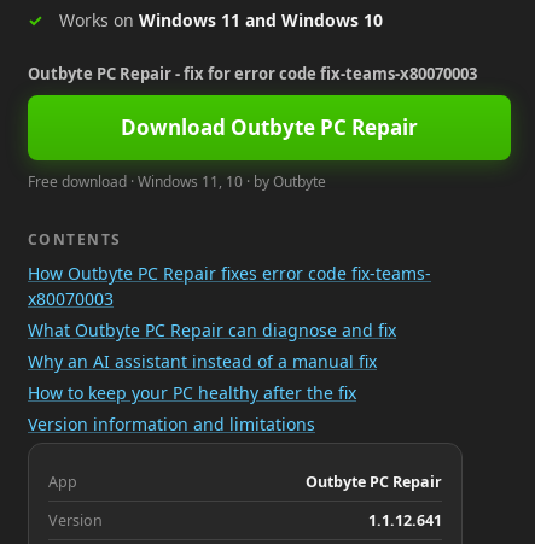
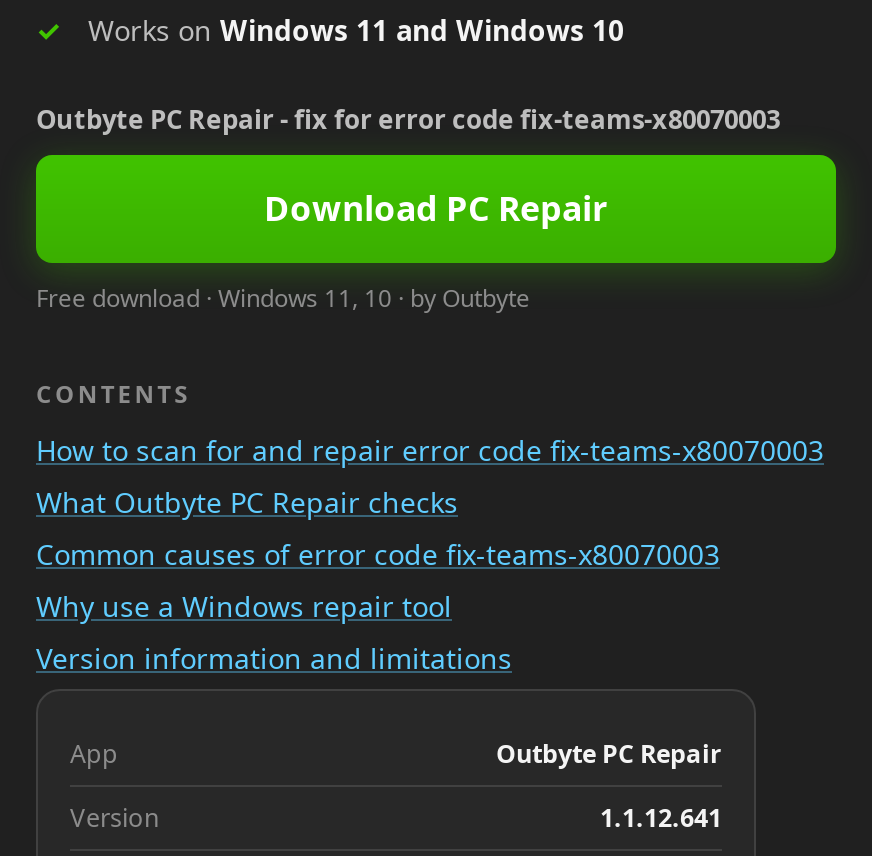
[121,113,418,141] Download Outbyte PC Repair -> [264,185,608,231] Download PC Repair
[28,262,431,404] How Outbyte PC Repair fixes error code fix-teams- | x80070003 | What Outbyte PC Repair can diagnose and fix | Why an AI assistant instead of a manual fix | How to keep your PC healthy after the fix -> [36,431,824,625] How to scan for and repair error code fix-teams-x80070003 | What Outbyte PC Repair checks | Common causes of error code fix-teams-x80070003 | Why use a Windows repair tool

